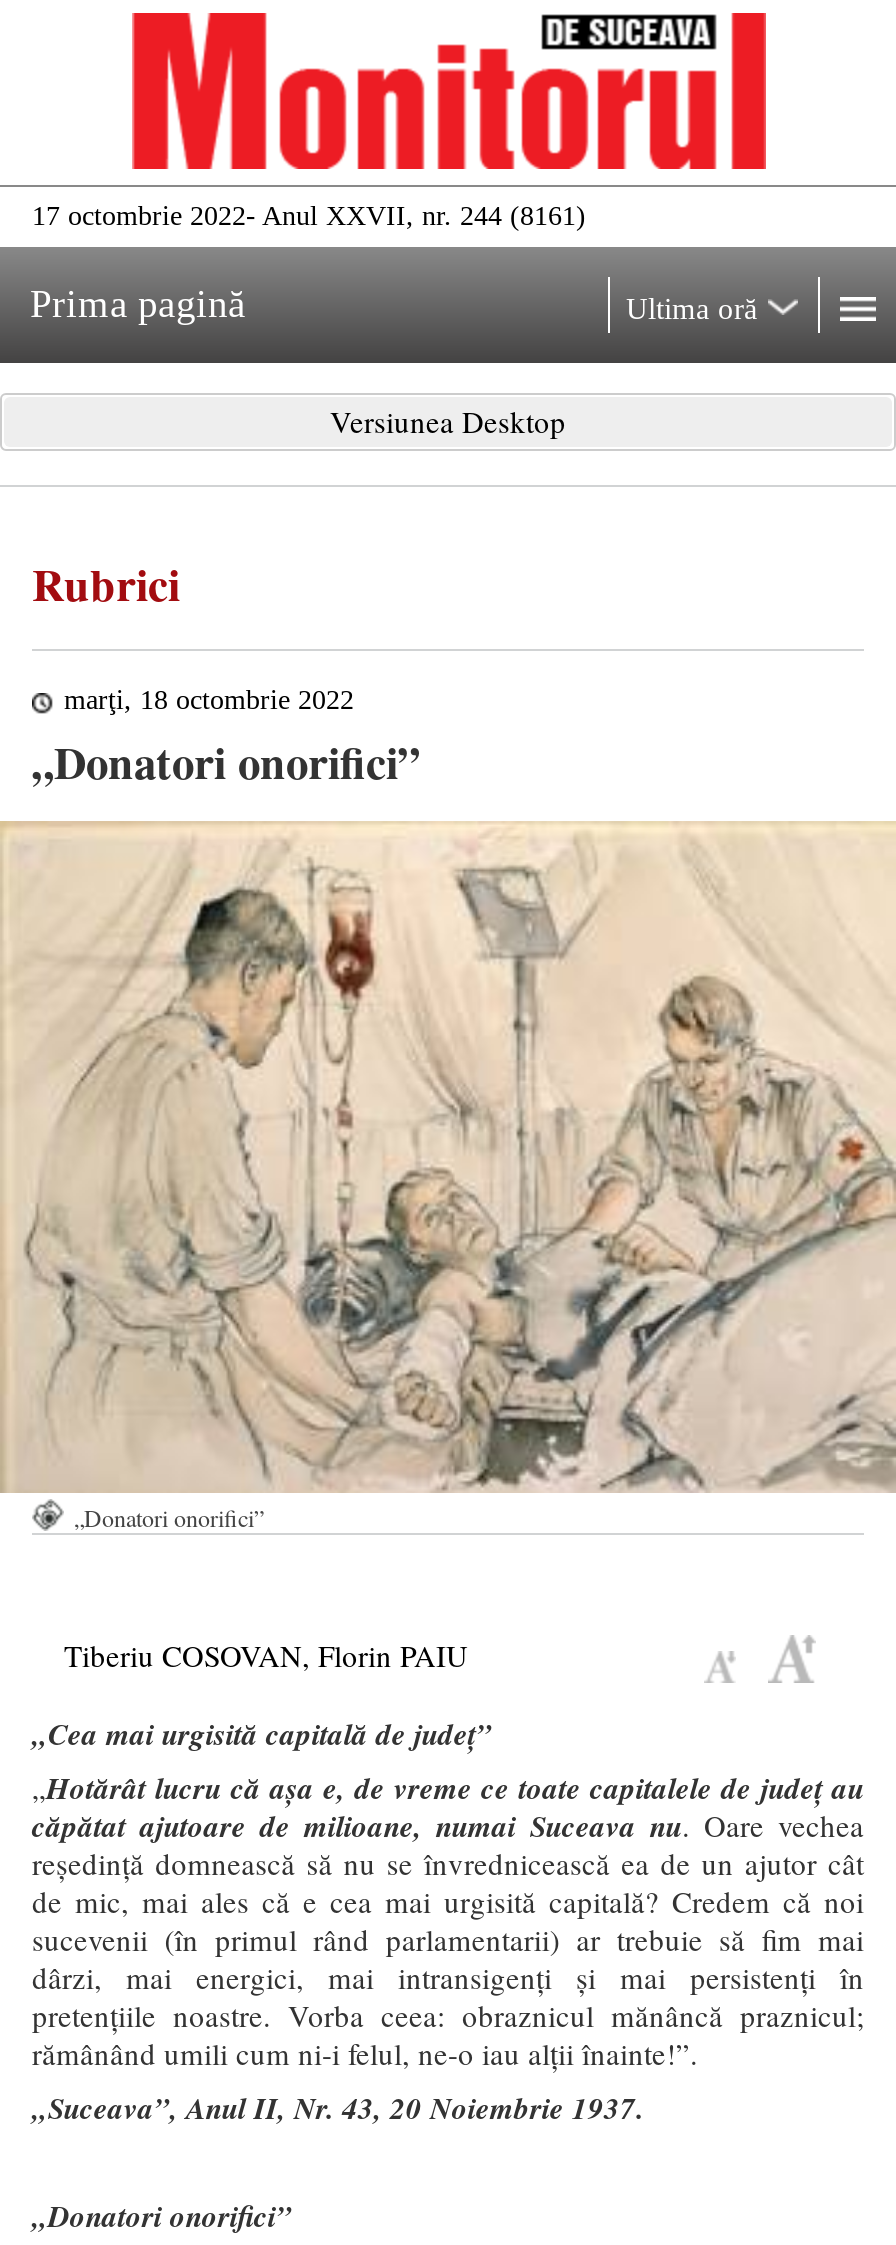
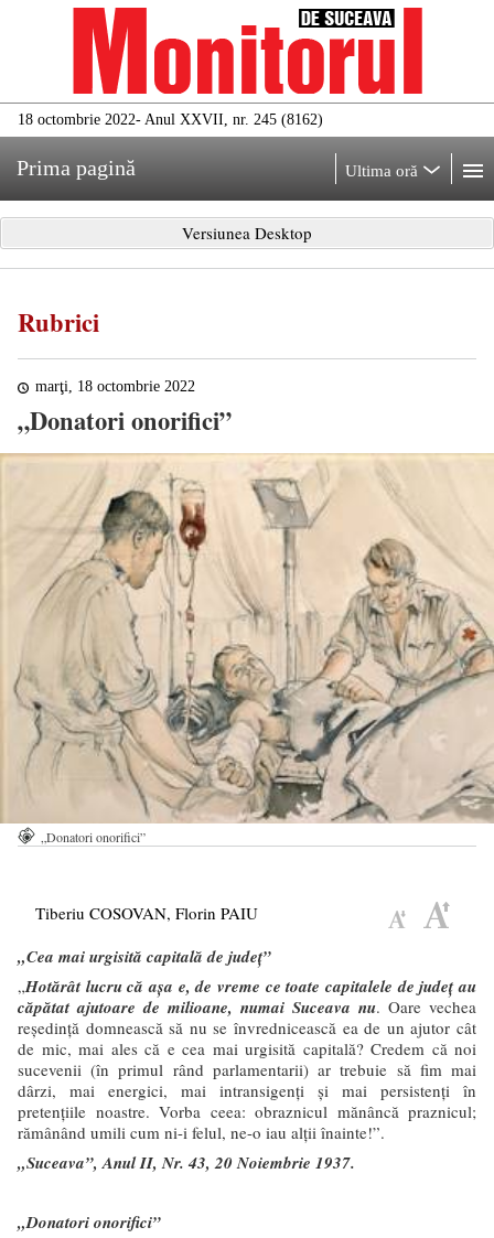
[32,201,586,231] 17 octombrie 2022- Anul XXVII, nr. 244 (8161) -> [18,111,323,128] 18 octombrie 2022- Anul XXVII, nr. 245 (8162)

